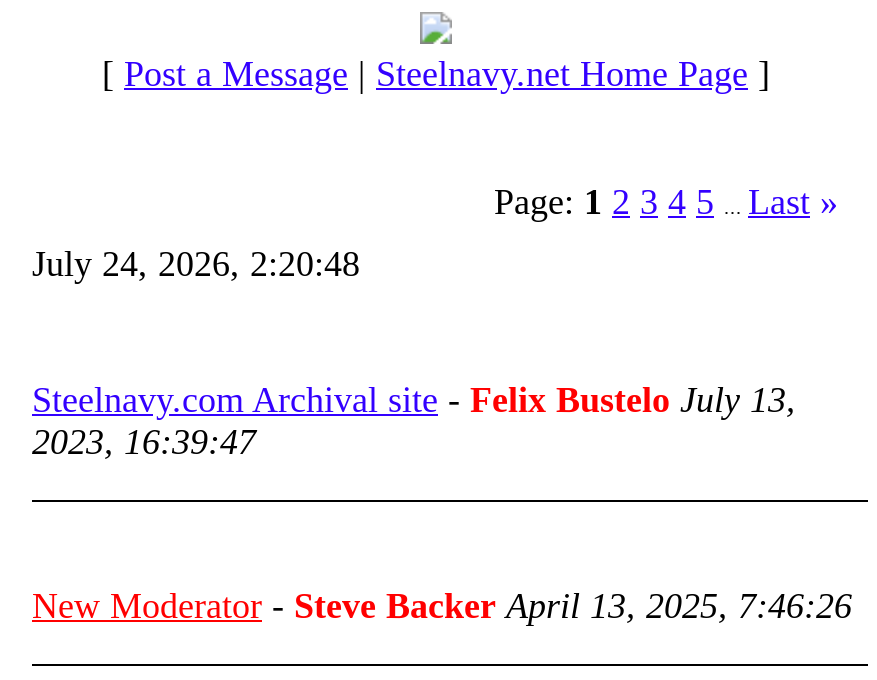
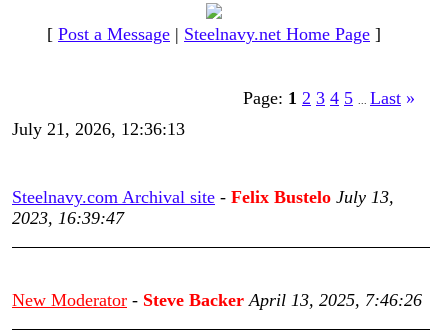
[32,244,380,284] July 24, 2026, 2:20:48 -> [12,119,195,139] July 21, 2026, 12:36:13

